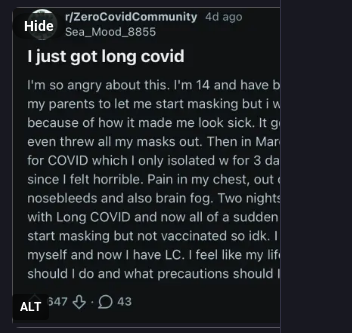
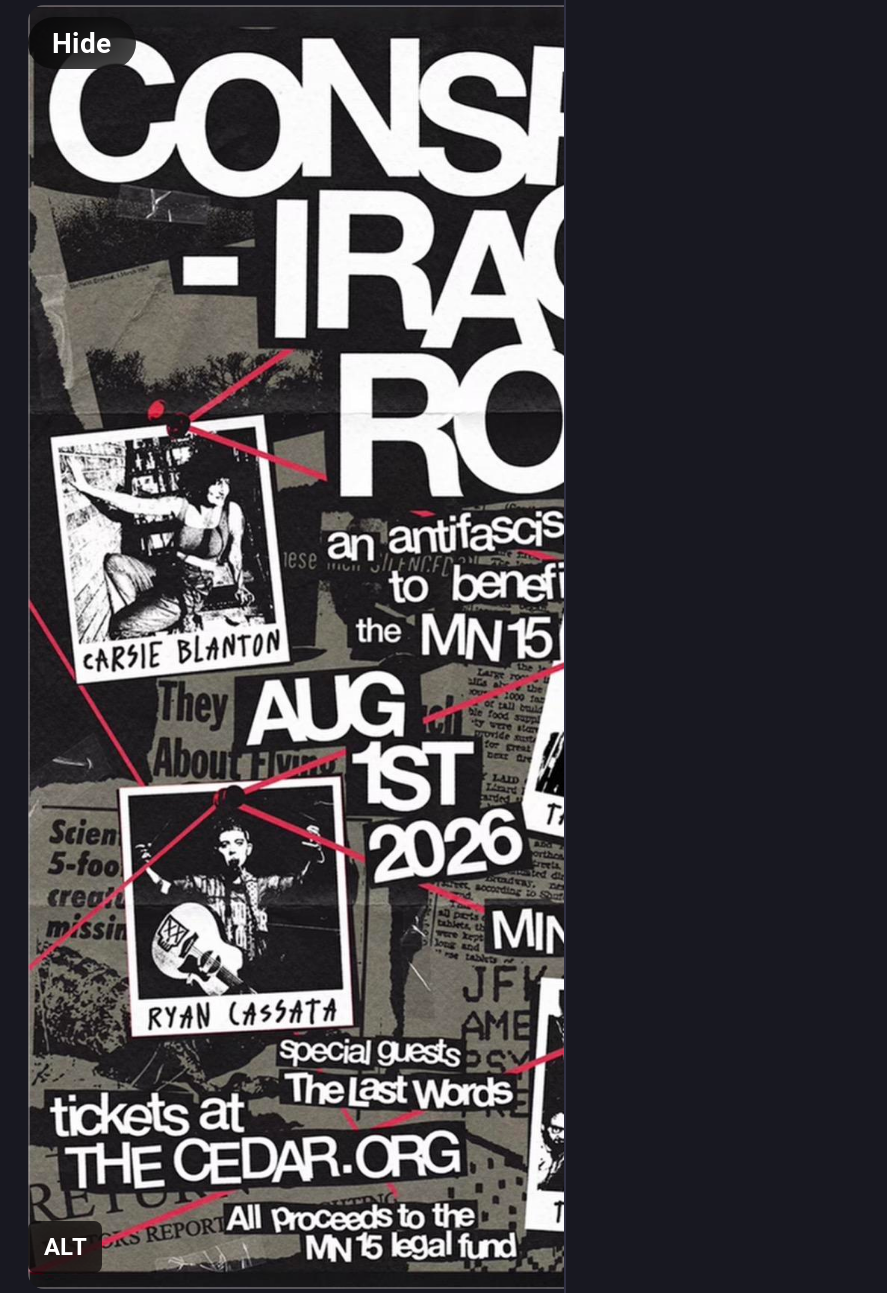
[13,8,281,320] [image] -> [26,10,566,1272] [image]

